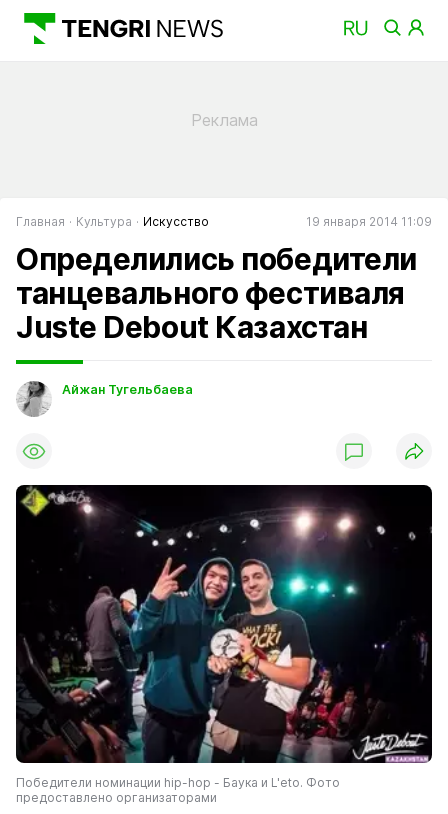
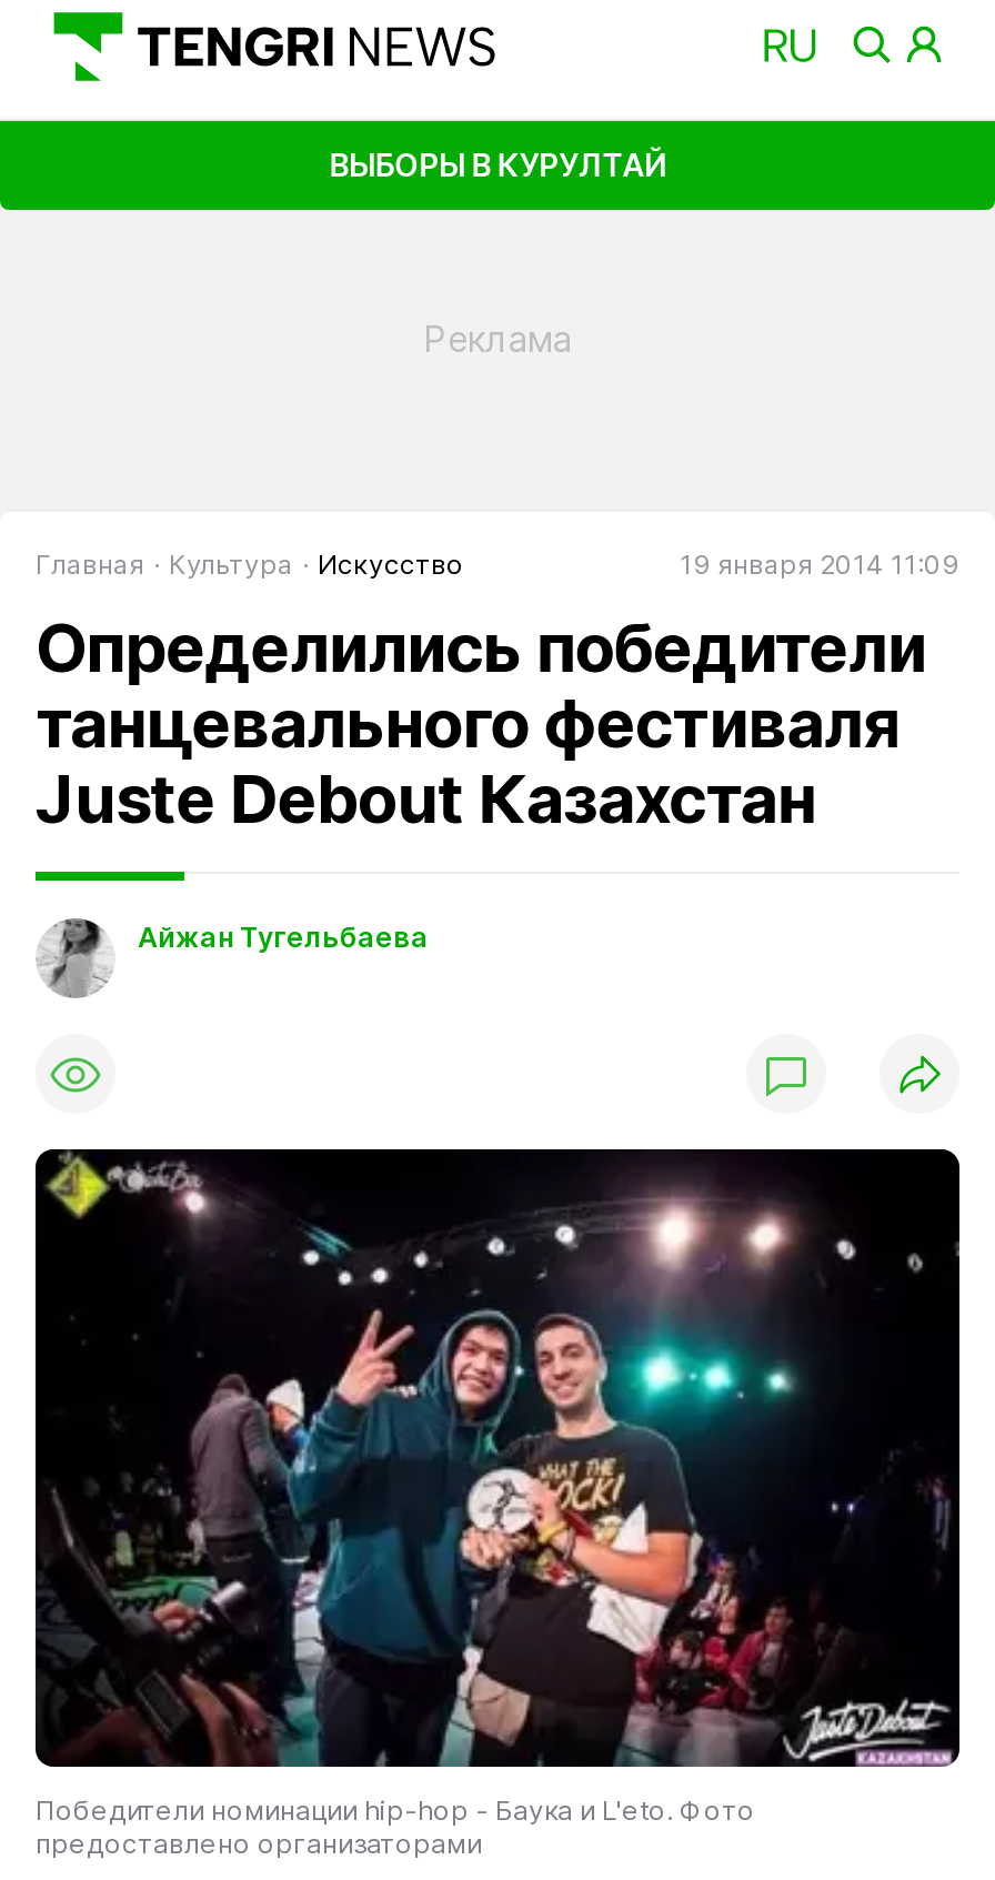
none -> [329,145,666,183] ВЫБОРЫ В КУРУЛТАЙ

